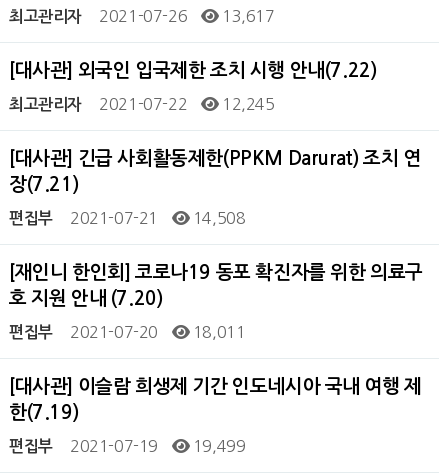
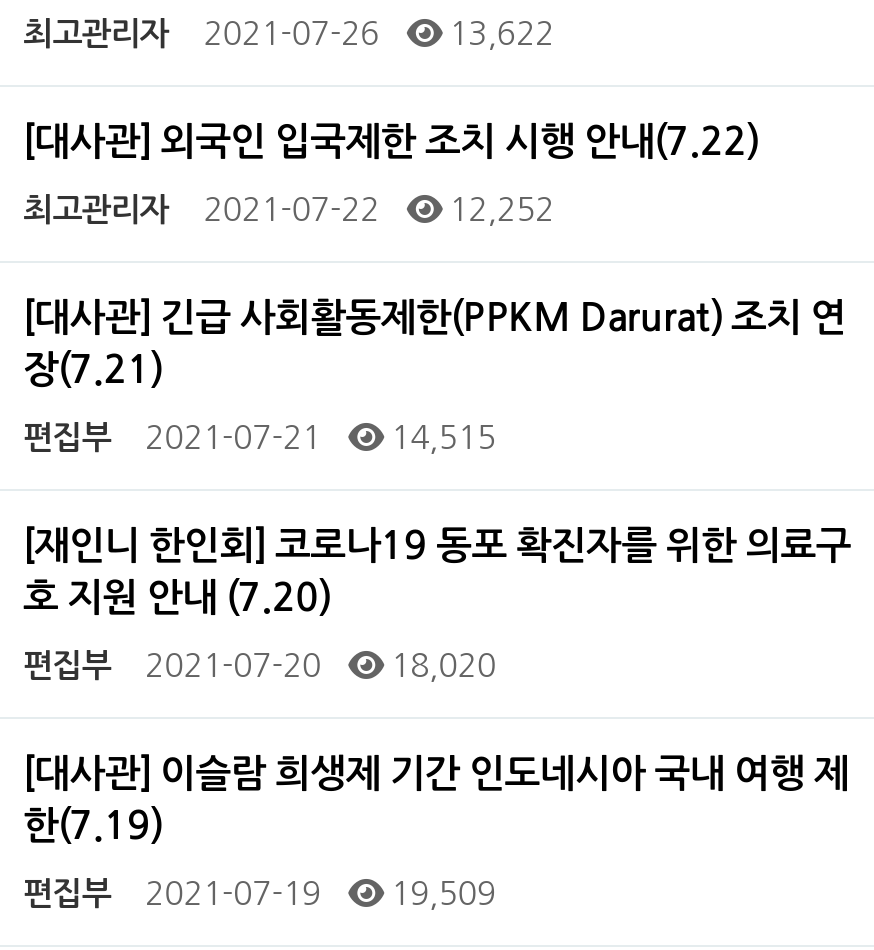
[9,8,275,24] 최고관리자 2021-07-26 13,617 -> [23,18,554,50] 최고관리자 2021-07-26 13,622
[9,96,275,112] 최고관리자 2021-07-22 12,245 -> [23,194,554,226] 최고관리자 2021-07-22 12,252
[9,210,245,226] 편집부 2021-07-21 14,508 -> [23,422,496,454] 편집부 2021-07-21 14,515
[9,324,245,340] 편집부 2021-07-20 18,011 -> [23,650,496,682] 편집부 2021-07-20 18,020
[9,438,245,454] 편집부 2021-07-19 19,499 -> [23,878,496,910] 편집부 2021-07-19 19,509

